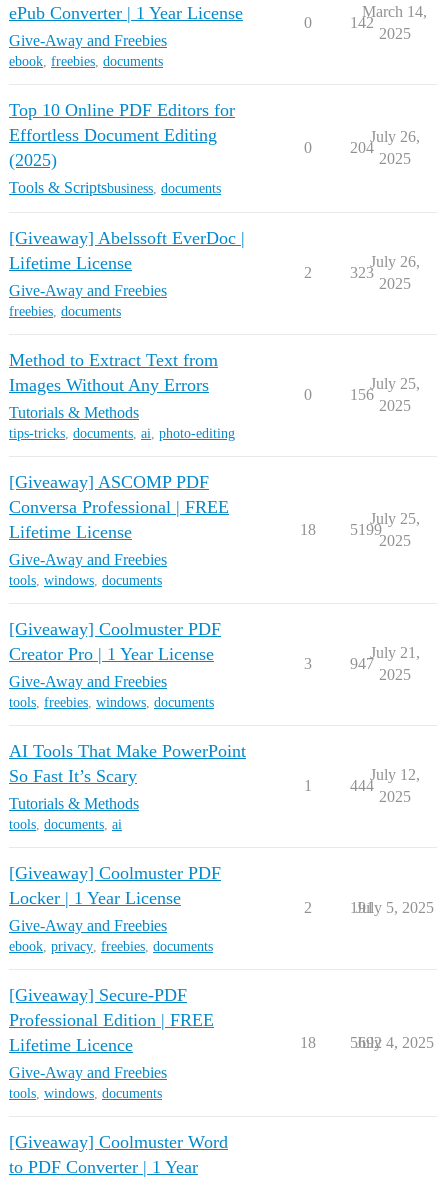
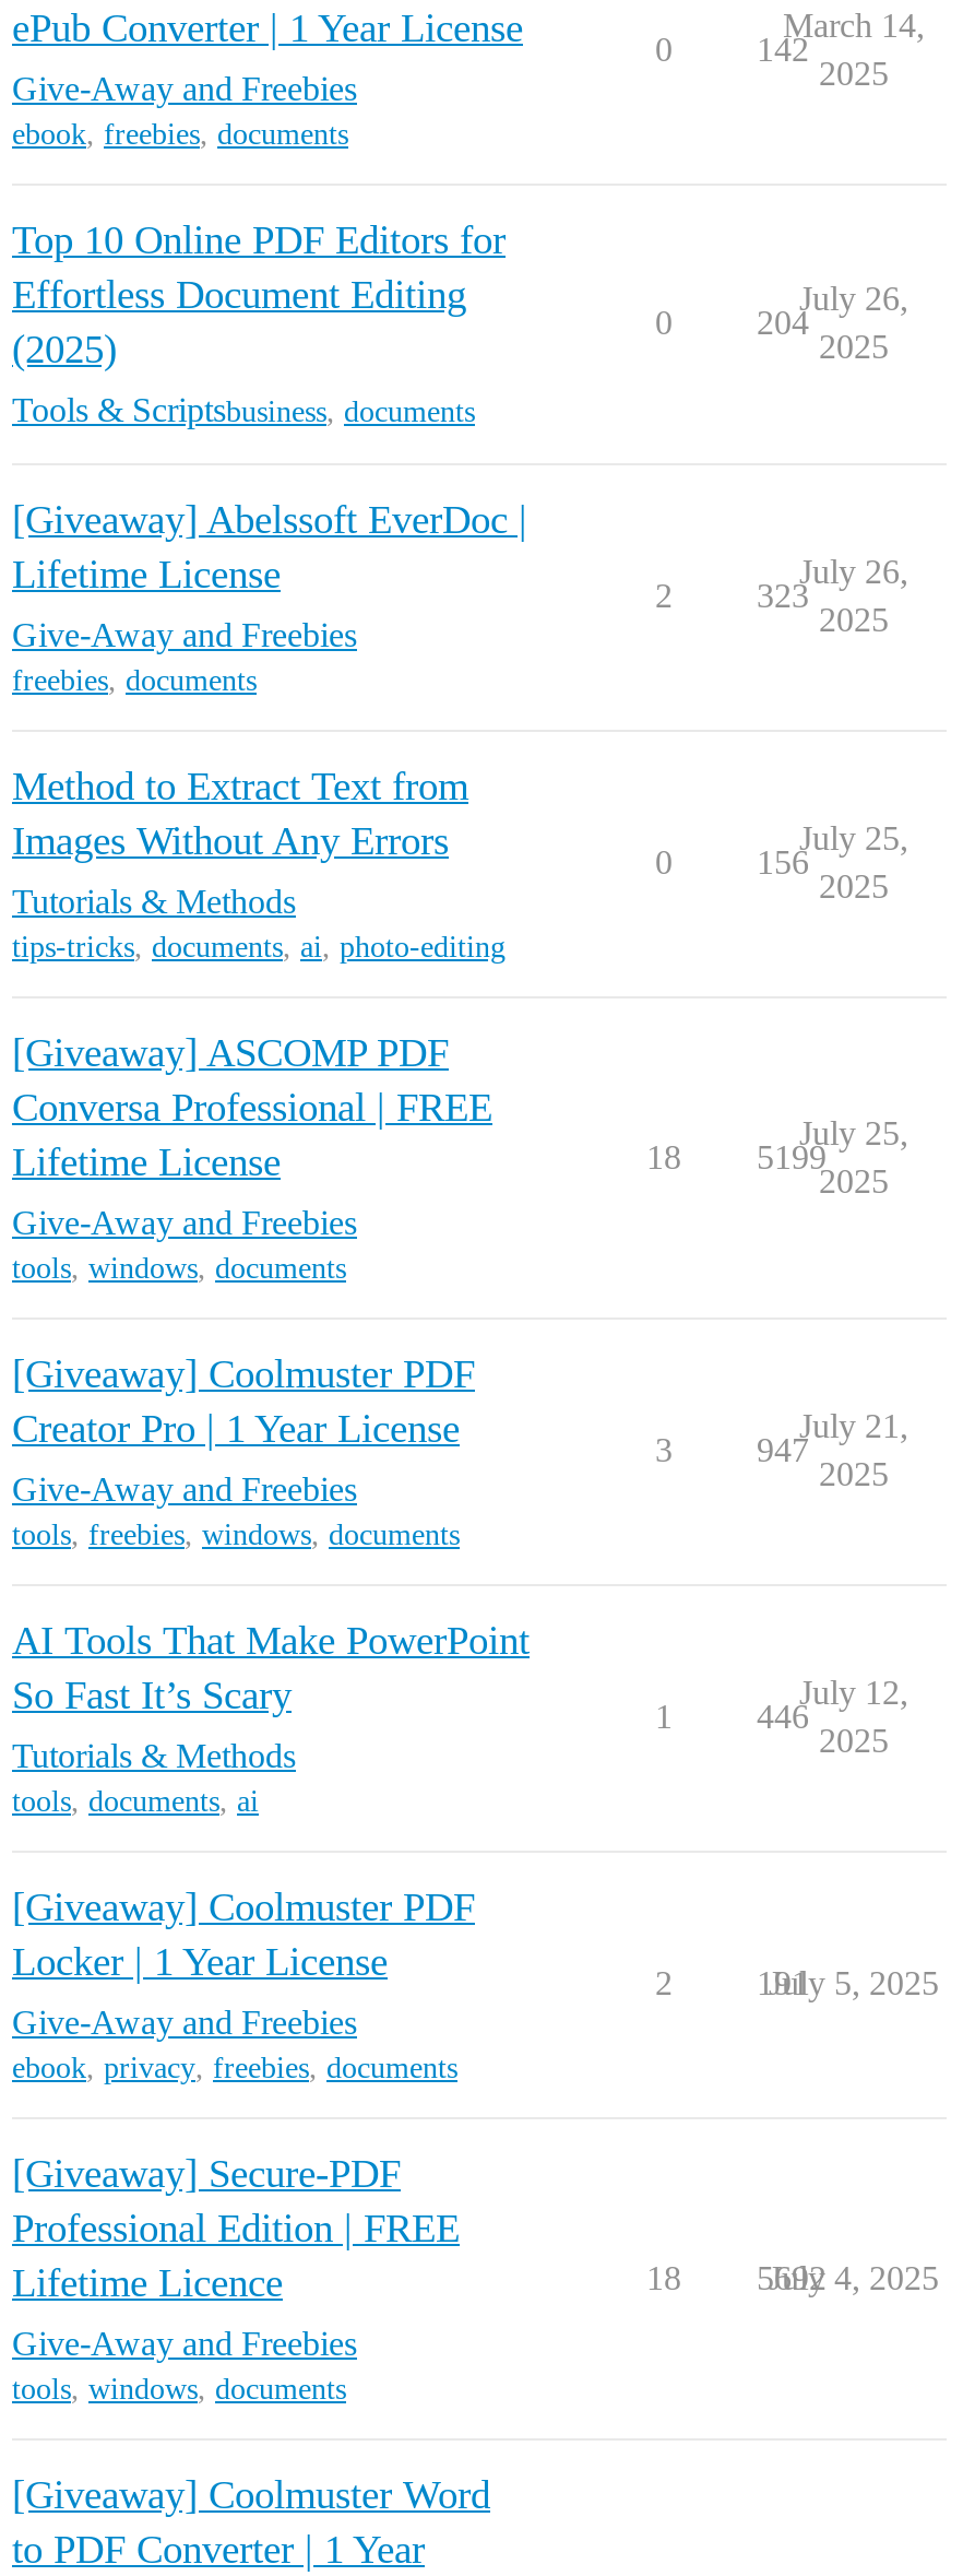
[350,777,374,794] 444 -> [757,1698,809,1735] 446

